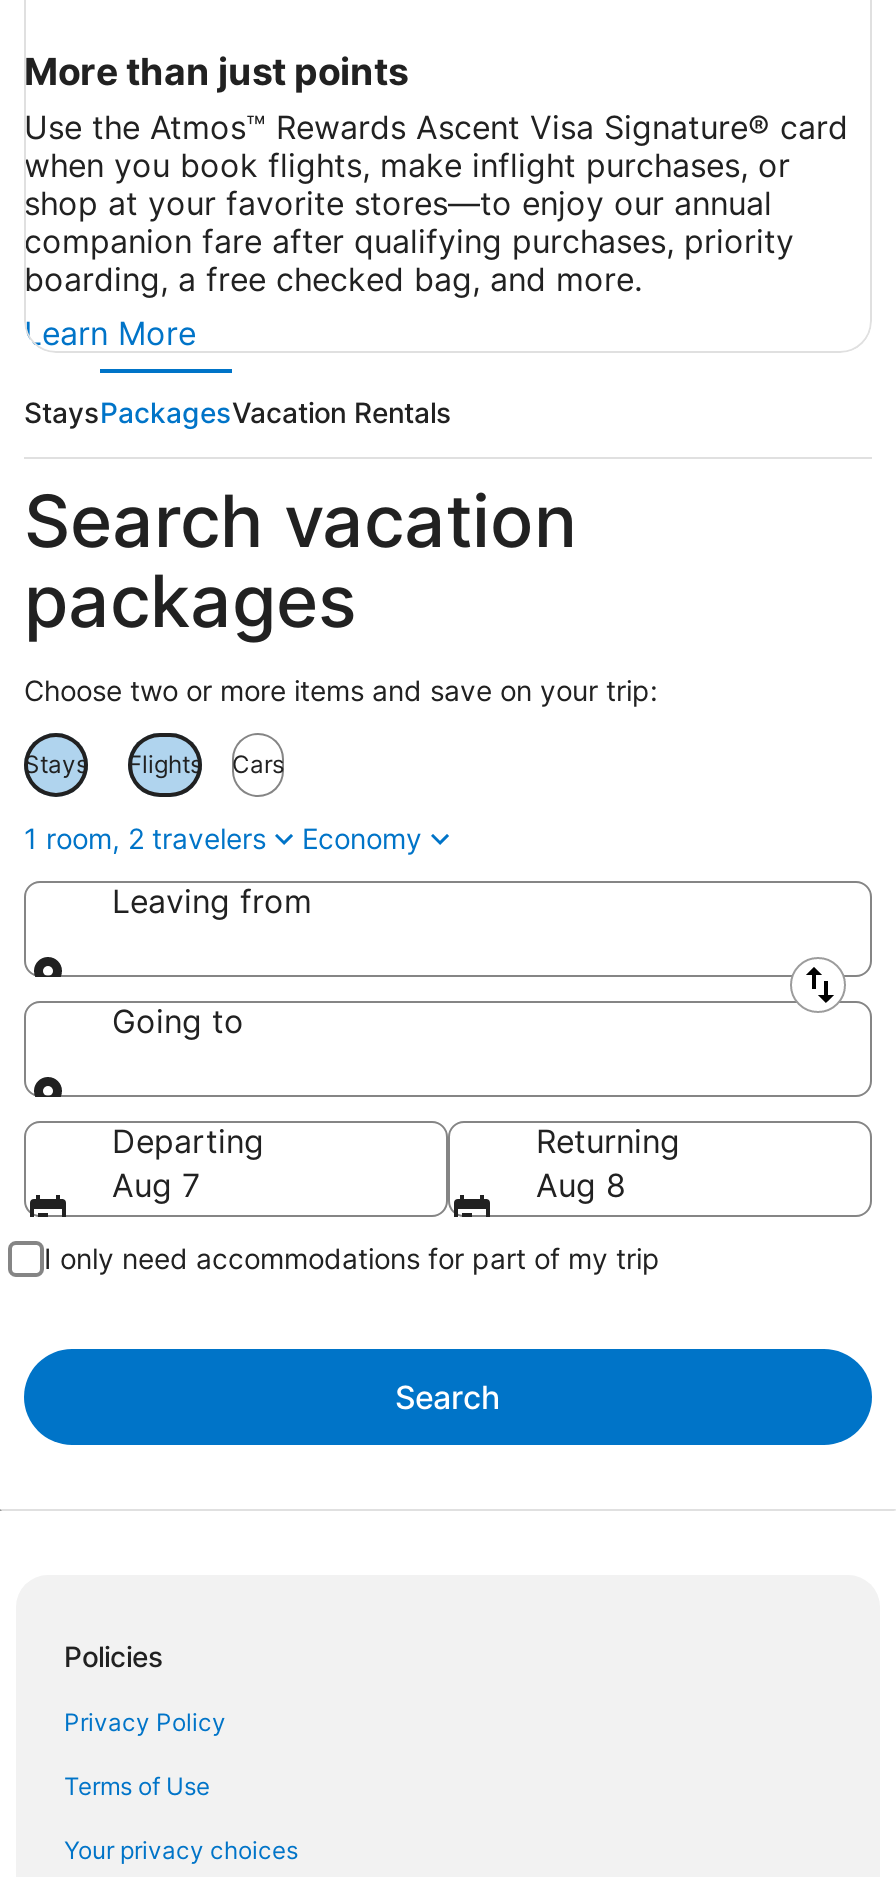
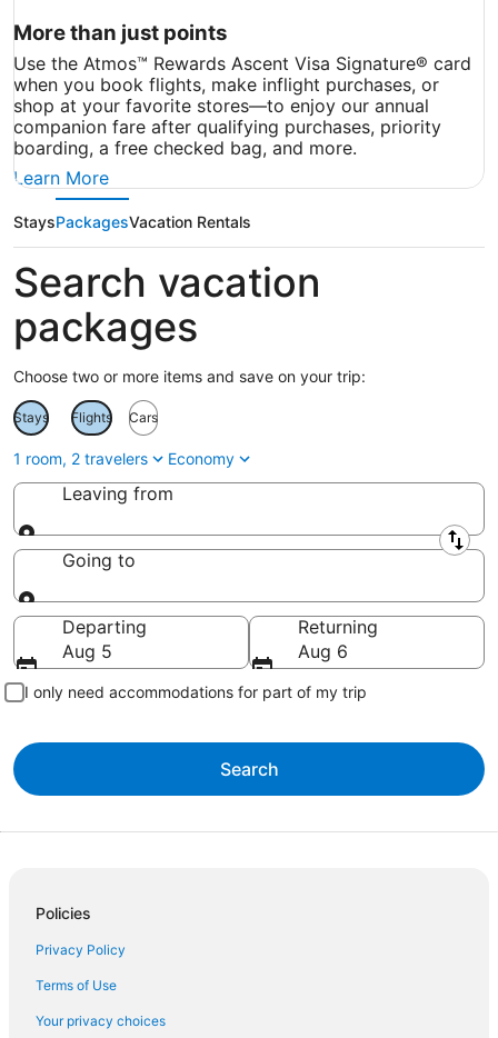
[112,1164,200,1204] Aug 7 -> [62,640,112,662] Aug 5
[536,1164,626,1204] Aug 8 -> [298,640,348,662] Aug 6

